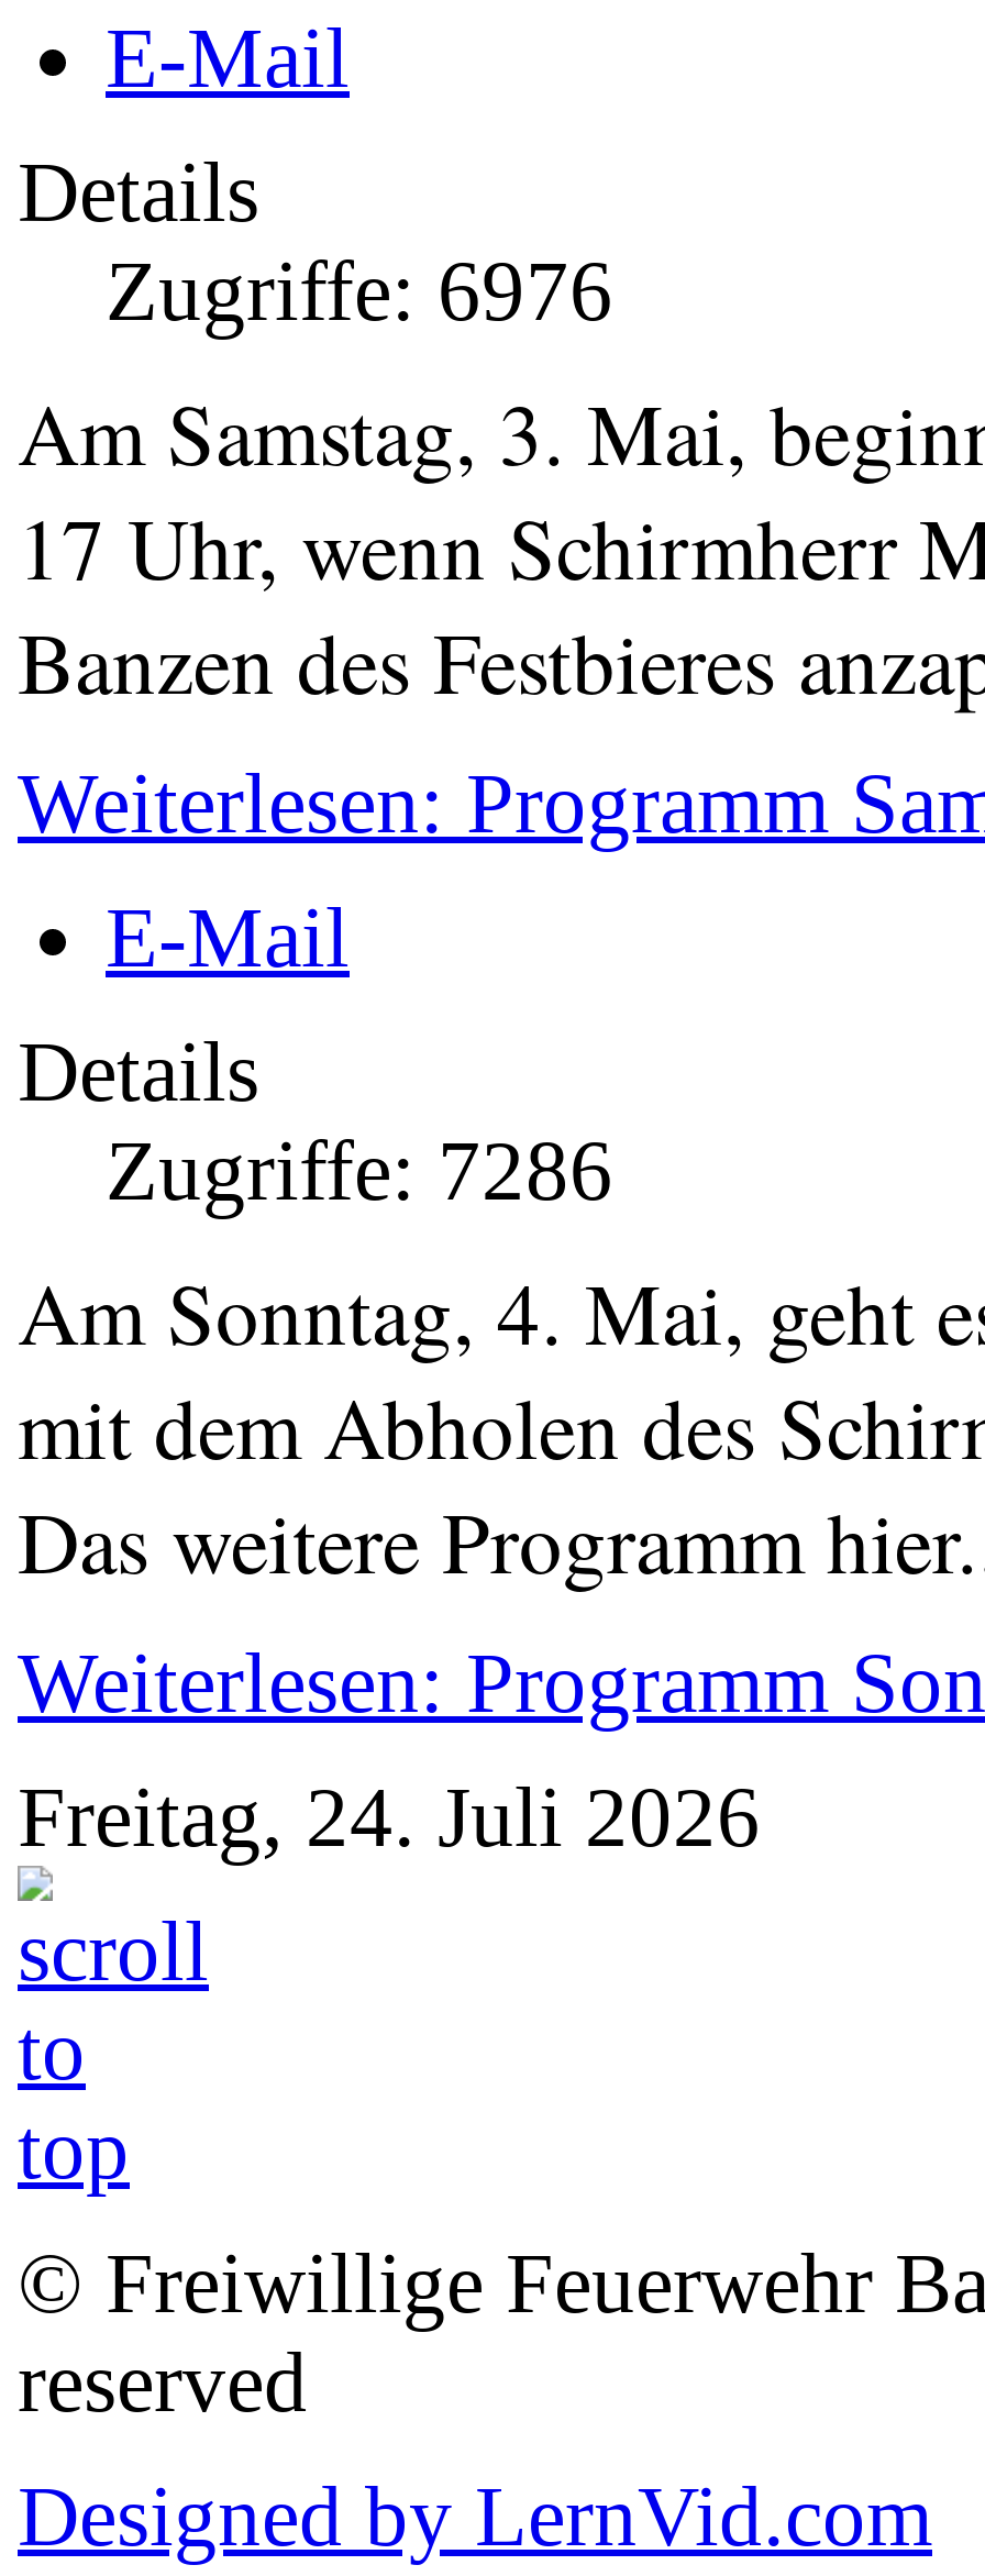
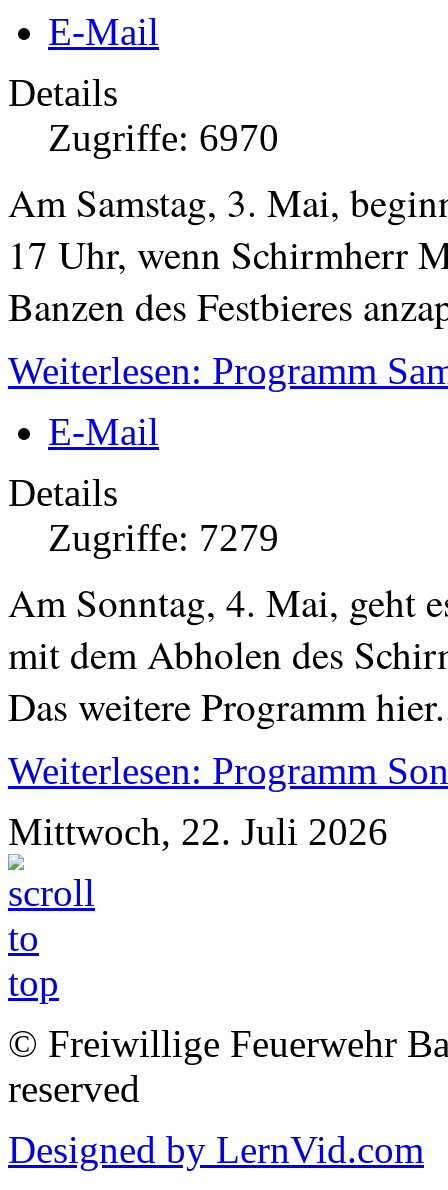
[106,244,613,338] Zugriffe: 6976 -> [48,116,279,159] Zugriffe: 6970
[106,1123,613,1218] Zugriffe: 7286 -> [48,516,279,559] Zugriffe: 7279
[18,1770,761,1864] Freitag, 24. Juli 2026 -> [8,810,388,853] Mittwoch, 22. Juli 2026

